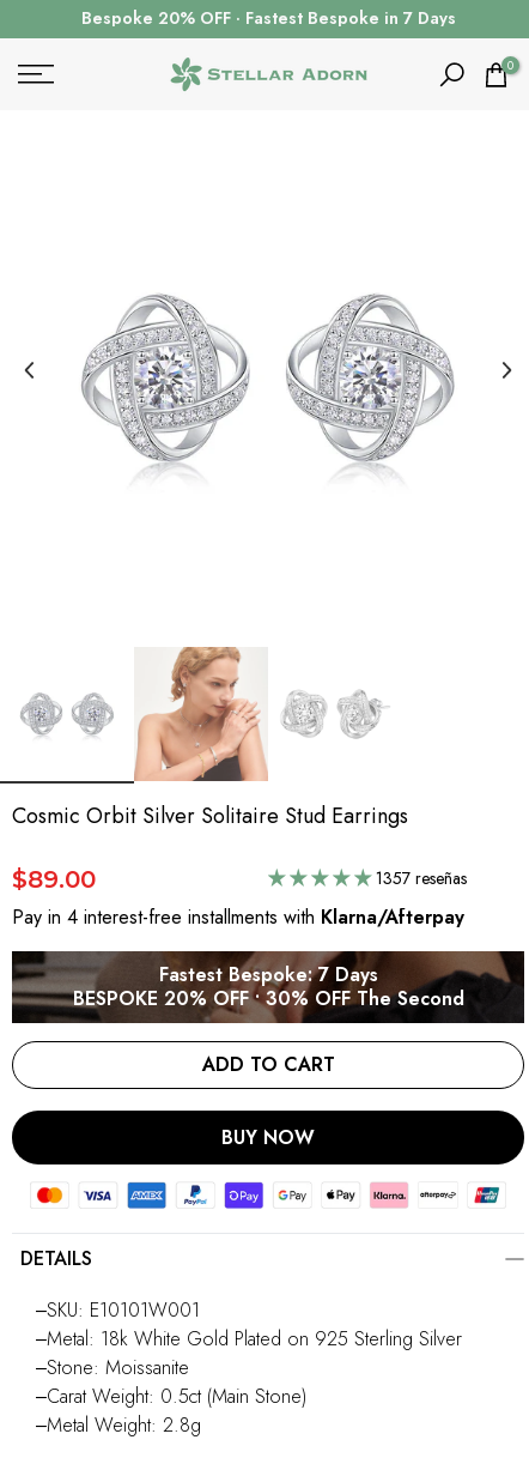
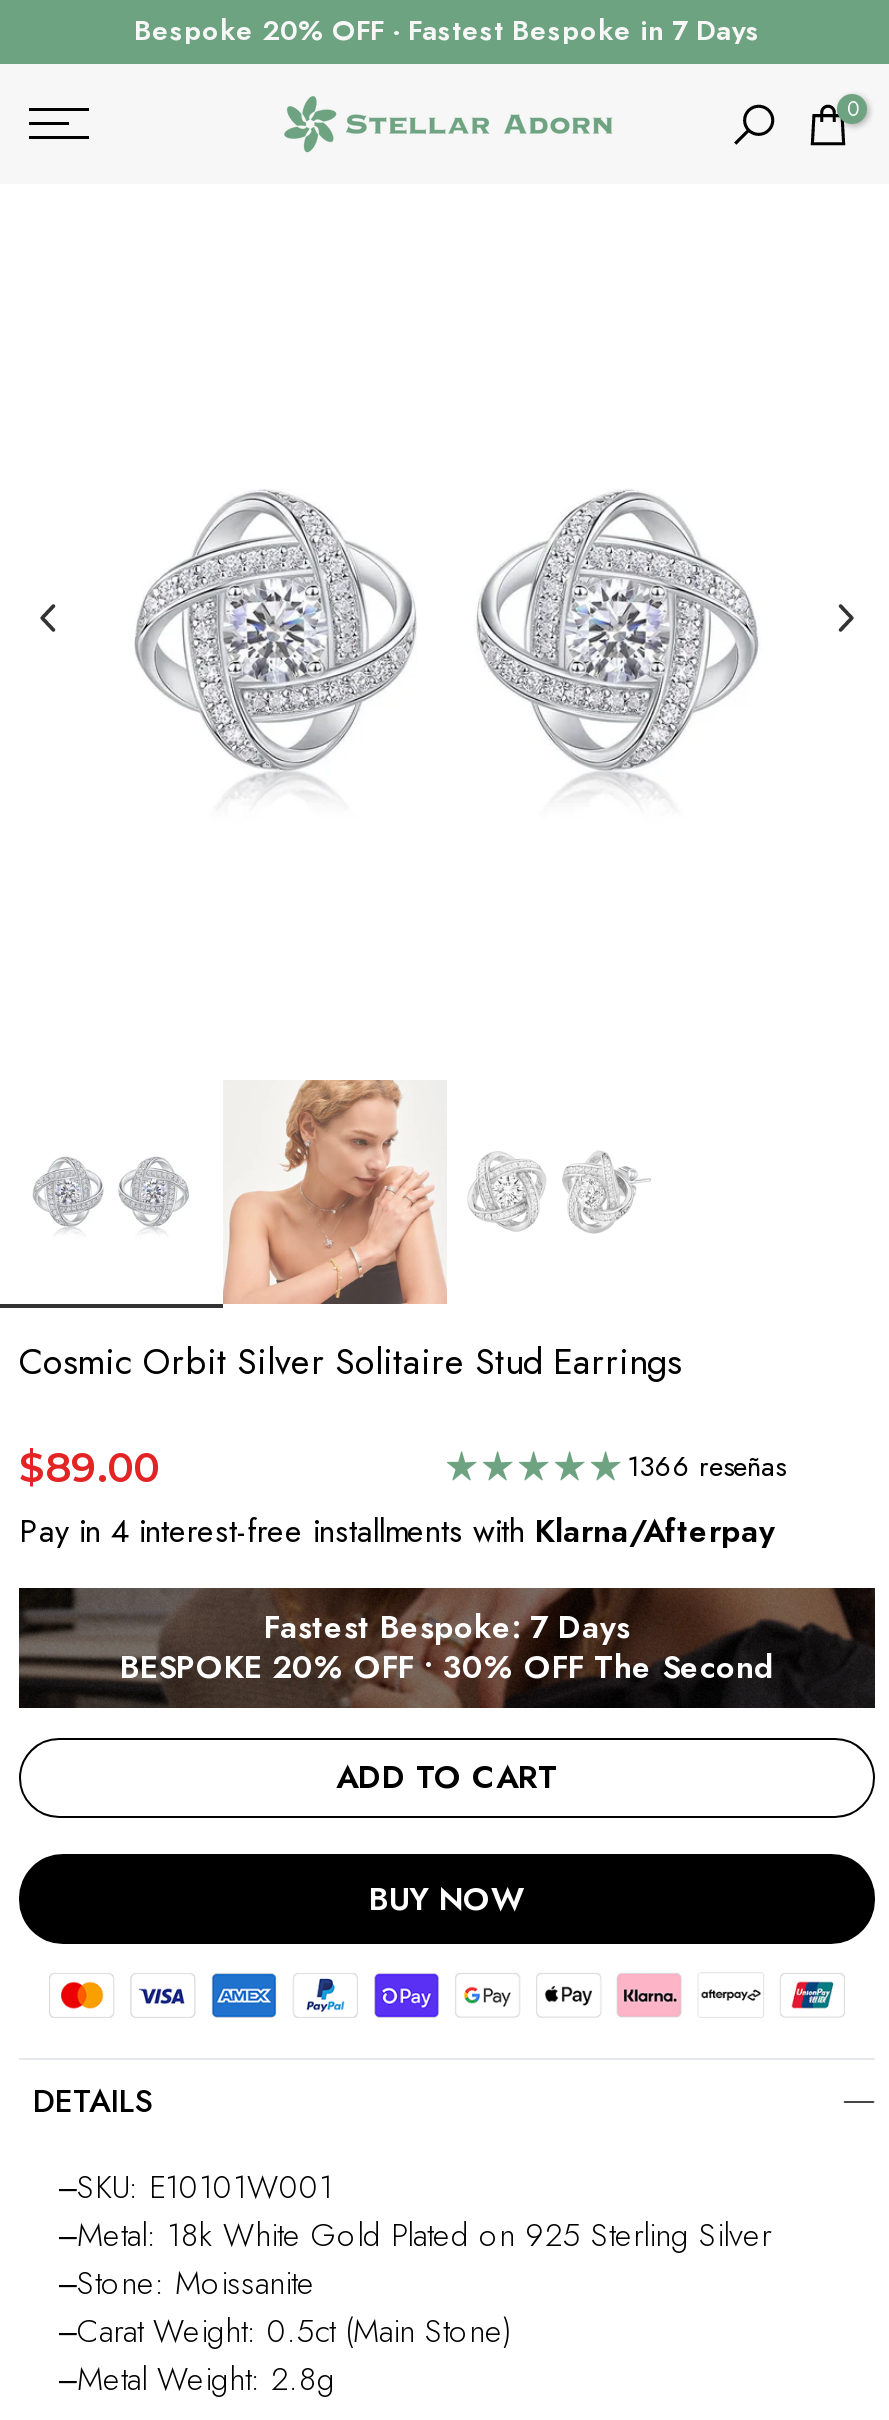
[376,866,467,890] 1357 reseñas -> [627,1446,785,1486] 1366 reseñas

